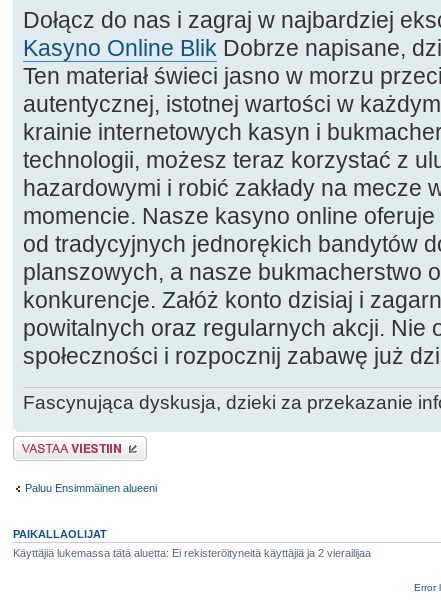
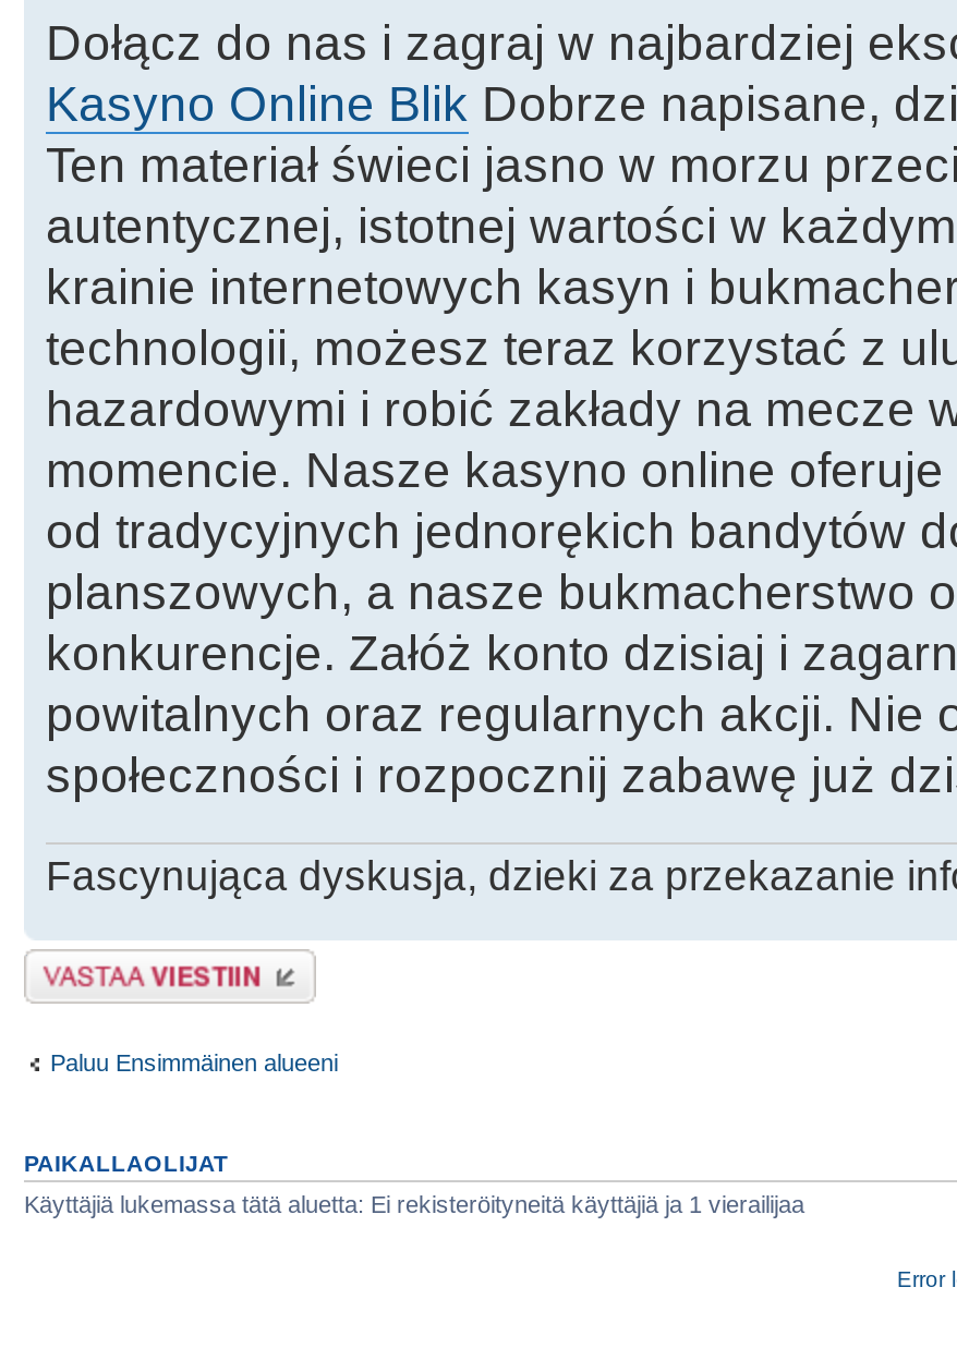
[13,547,371,559] Käyttäjiä lukemassa tätä aluetta: Ei rekisteröityneitä käyttäjiä ja 2 vierailijaa -> [24,1192,804,1218] Käyttäjiä lukemassa tätä aluetta: Ei rekisteröityneitä käyttäjiä ja 1 vierailijaa

